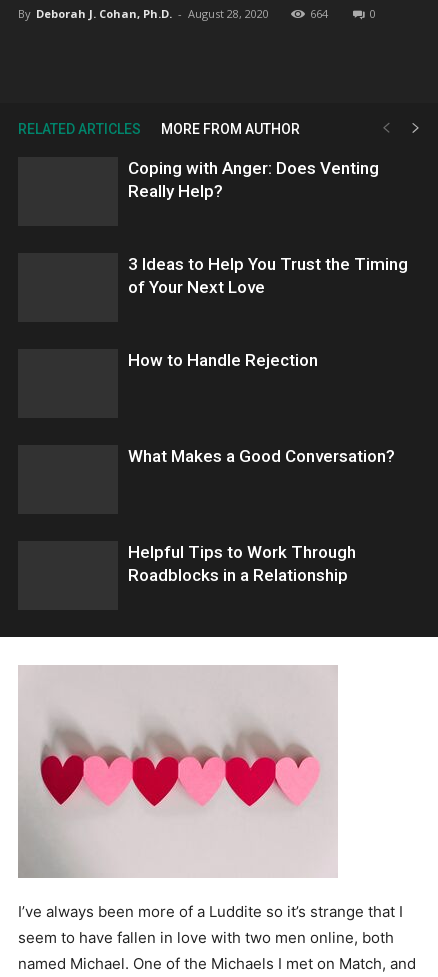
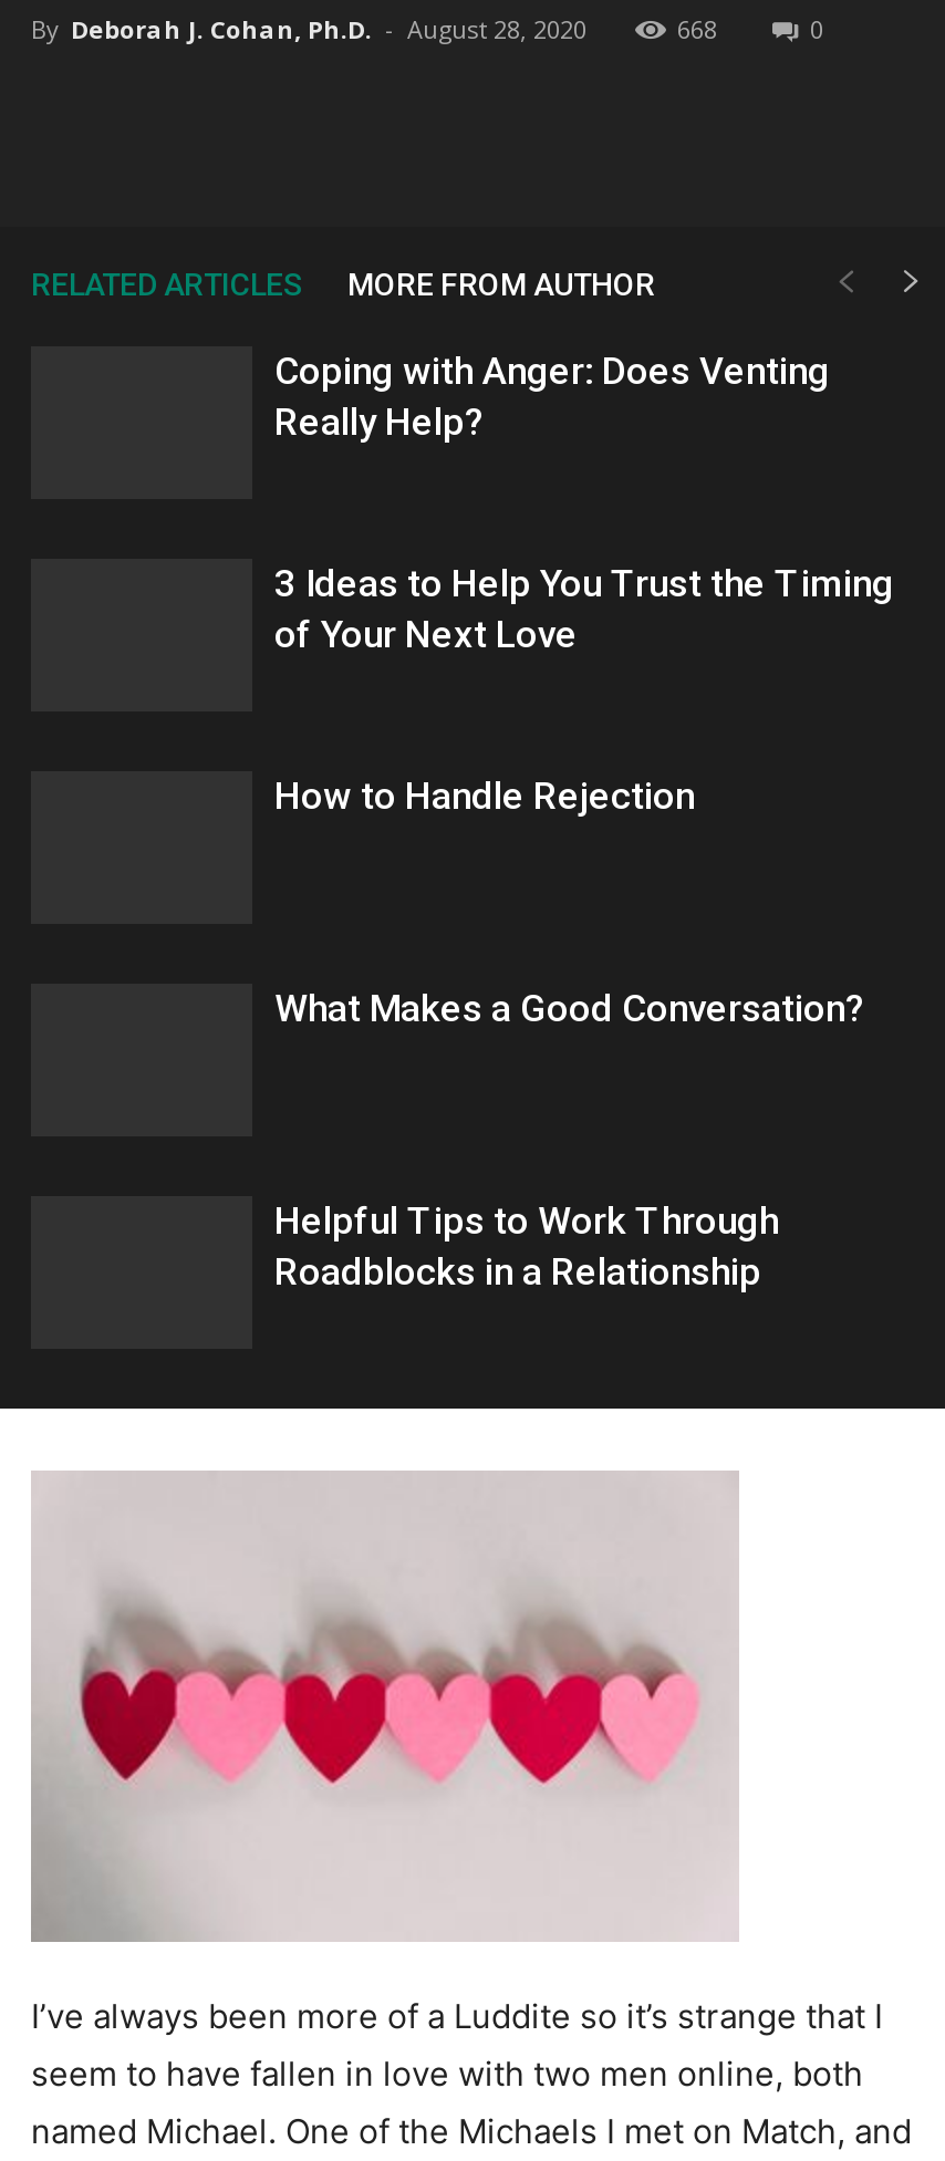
[310,6,328,21] 664 -> [677,12,717,45] 668

